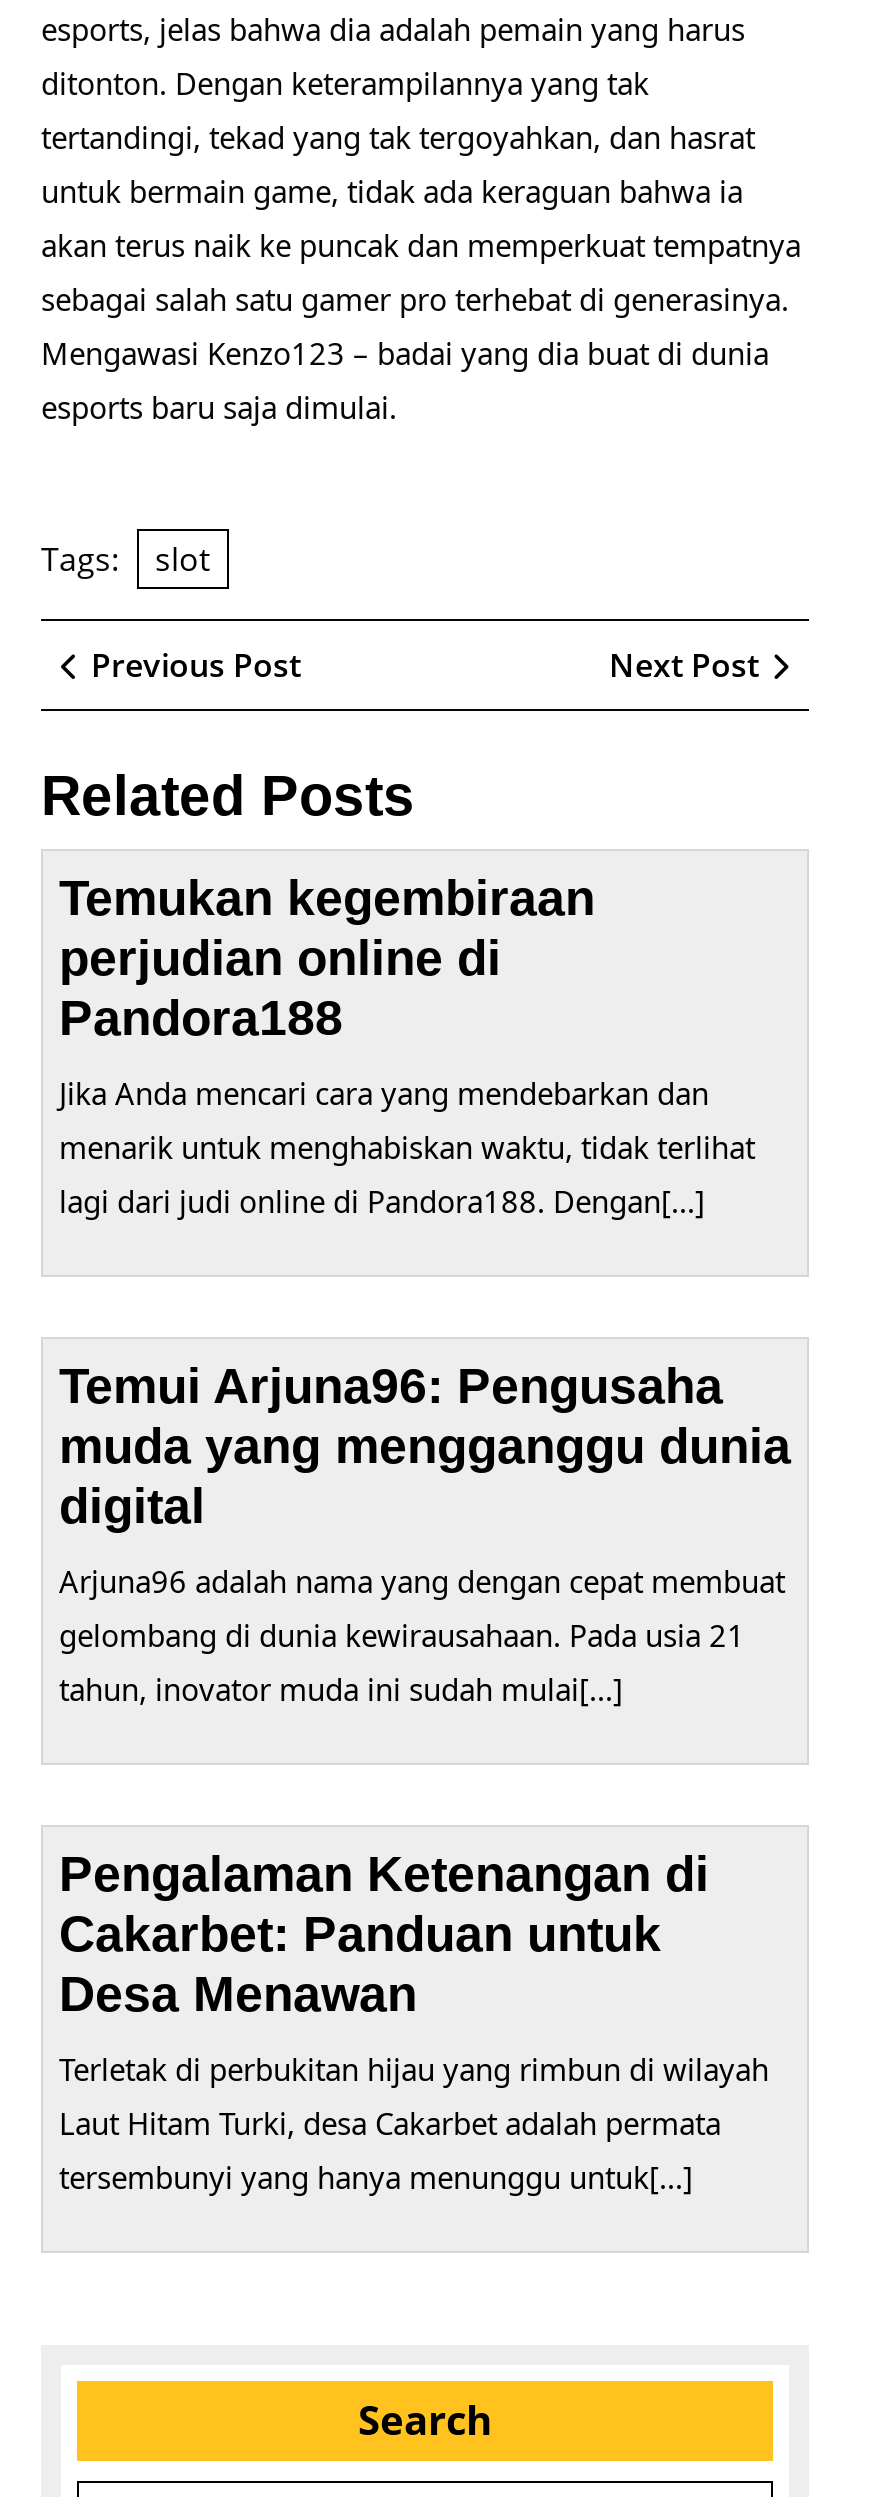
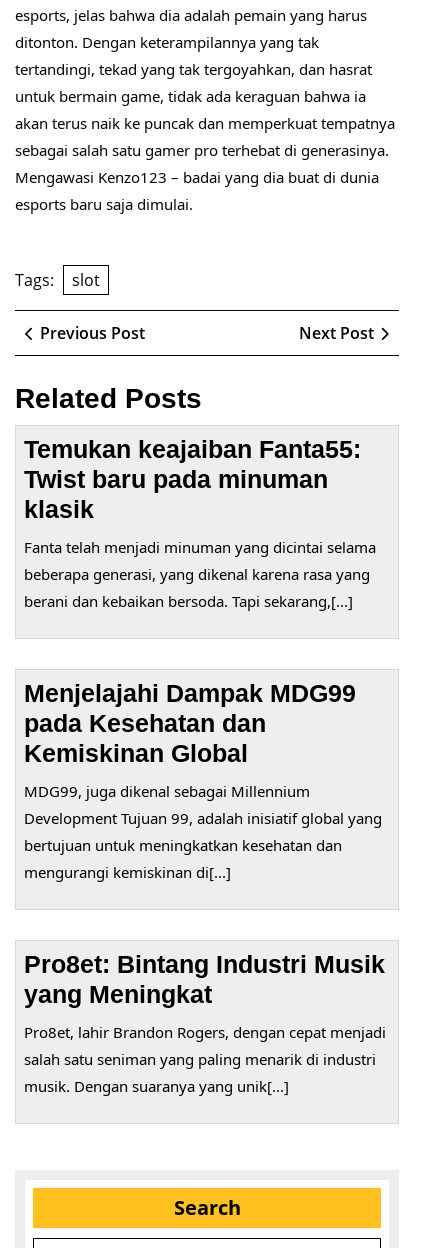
[59,869,595,1045] Temukan kegembiraan | perjudian online di | Pandora188 -> [24,435,361,523] Temukan keajaiban Fanta55: | Twist baru pada minuman | klasik
[59,1073,755,1221] Jika Anda mencari cara yang mendebarkan dan | menarik untuk menghabiskan waktu, tidak terlihat | lagi dari judi online di Pandora188. Dengan[...] -> [24,537,376,611] Fanta telah menjadi minuman yang dicintai selama | beberapa generasi, yang dikenal karena rasa yang | berani dan kebaikan bersoda. Tapi sekarang,[...]
[59,1357,791,1533] Temui Arjuna96: Pengusaha | muda yang mengganggu dunia | digital -> [24,679,356,767] Menjelajahi Dampak MDG99 | pada Kesehatan dan | Kemiskinan Global
[59,1561,785,1709] Arjuna96 adalah nama yang dengan cepat membuat | gelombang di dunia kewirausahaan. Pada usia 21 | tahun, inovator muda ini sudah mulai[...] -> [24,781,382,882] MDG99, juga dikenal sebagai Millennium | Development Tujuan 99, adalah inisiatif global yang | bertujuan untuk meningkatkan kesehatan dan | mengurangi kemiskinan di[...]
[59,1845,709,2021] Pengalaman Ketenangan di | Cakarbet: Panduan untuk | Desa Menawan -> [24,950,385,1008] Pro8et: Bintang Industri Musik | yang Meningkat
[59,2049,769,2197] Terletak di perbukitan hijau yang rimbun di wilayah | Laut Hitam Turki, desa Cakarbet adalah permata | tersembunyi yang hanya menunggu untuk[...] -> [24,1022,386,1096] Pro8et, lahir Brandon Rogers, dengan cepat menjadi | salah satu seniman yang paling menarik di industri | musik. Dengan suaranya yang unik[...]

